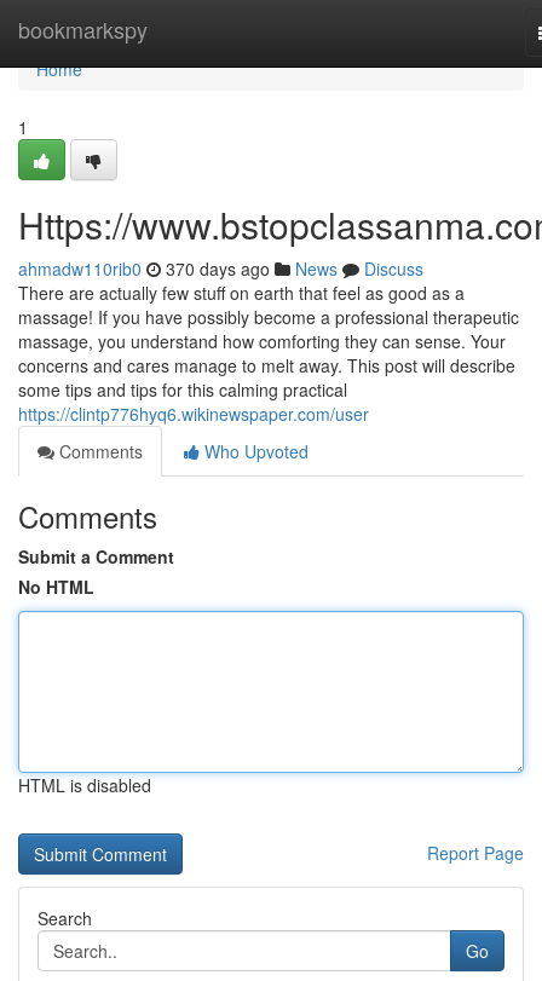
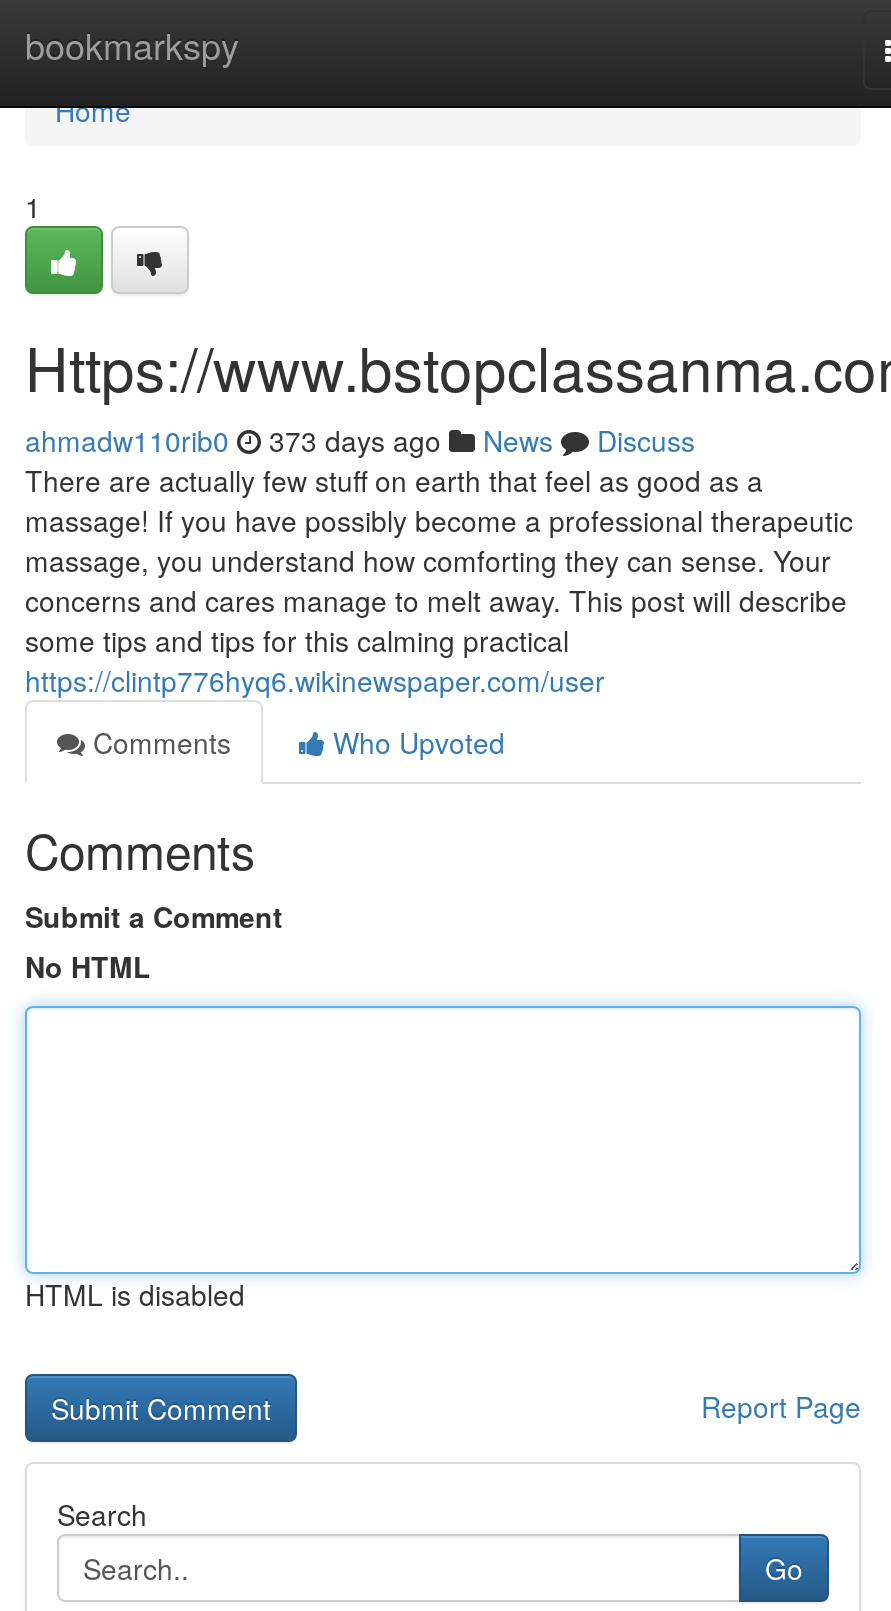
[18,256,423,281] ahmadw110rib0 370 days ago News Discuss -> [25,420,695,460] ahmadw110rib0 373 days ago News Discuss

